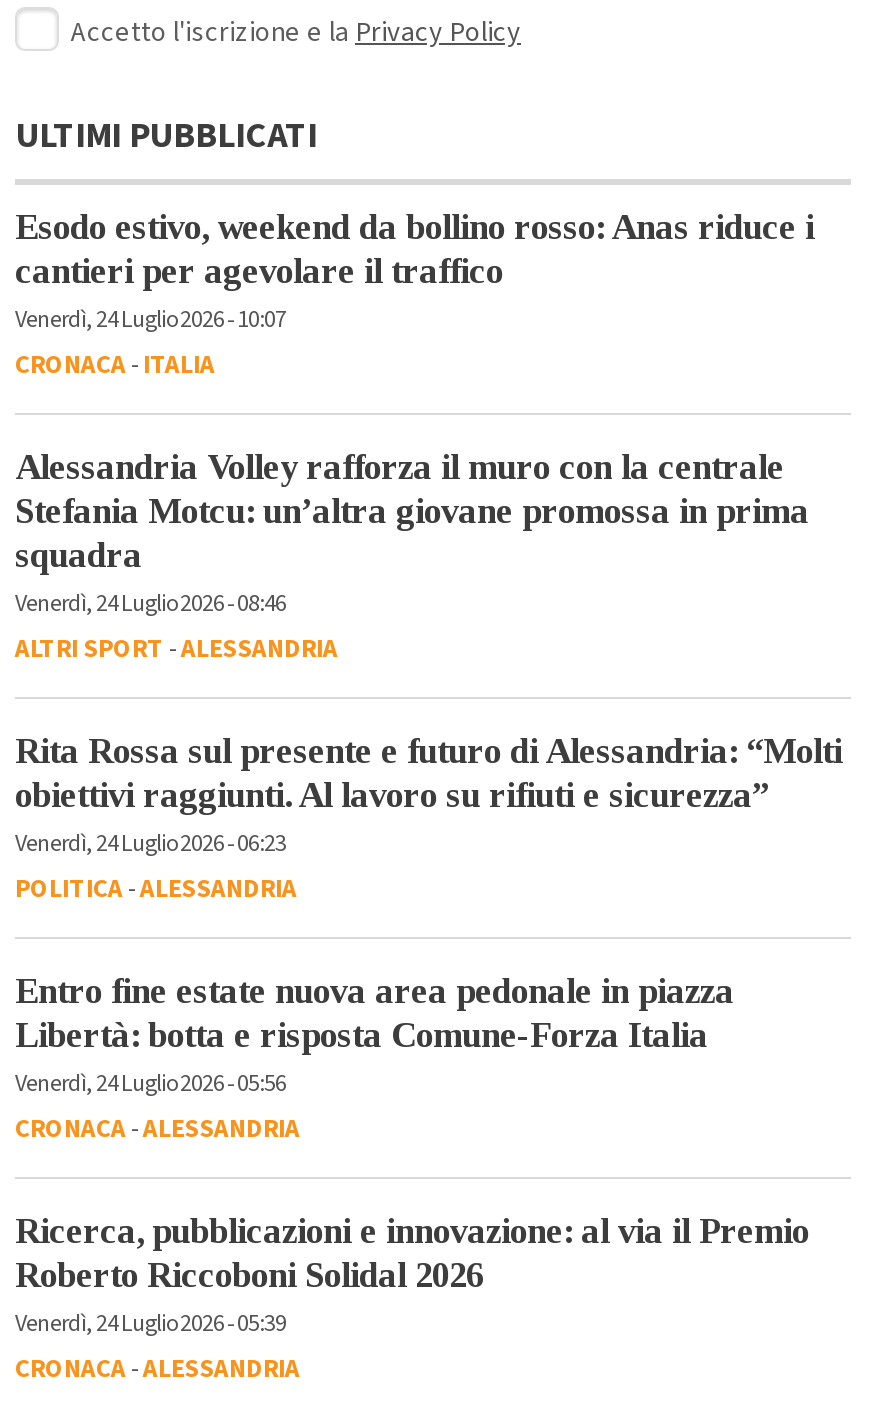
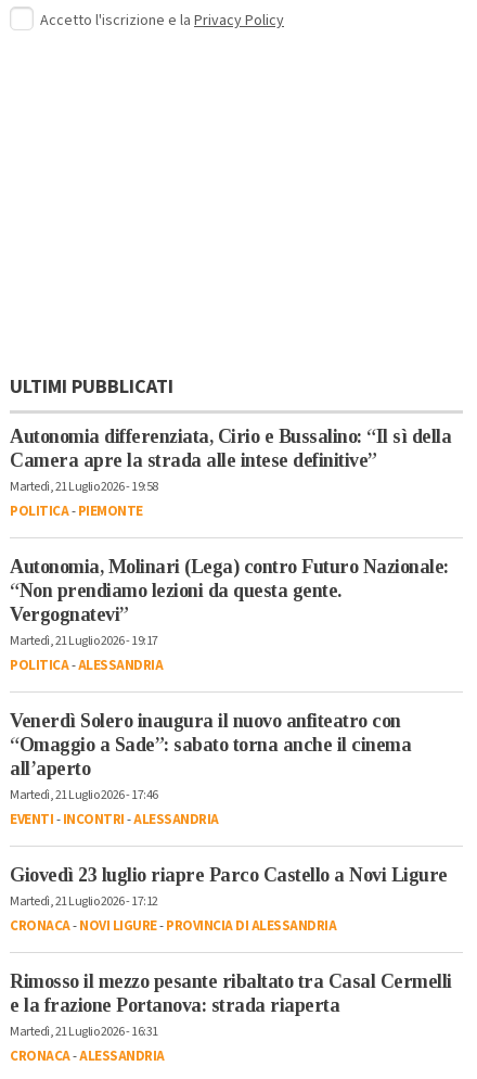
[15,207,842,861] Esodo estivo, weekend da bollino rosso: Anas riduce i | cantieri per agevolare il traffico | Venerdì, 24 Luglio 2026 - 10:07 | CRONACA - ITALIA | Alessandria Volley rafforza il muro con la centrale | Stefania Motcu: un’altra giovane promossa in prima | squadra | Venerdì, 24 Luglio 2026 - 08:46 | ALTRI SPORT -ALESSANDRIA | Rita Rossa sul presente e futuro di Alessandria: “Molti | obiettivi raggiunti. Al lavoro su rifiuti e sicurezza” | Venerdì, 24 Luglio 2026 - 06:23 -> [10,426,451,650] Autonomia differenziata, Cirio e Bussalino: “Il sì della | Camera apre la strada alle intese definitive” | Martedì, 21 Luglio 2026 - 19:58 | POLITICA-PIEMONTE | Autonomia, Molinari (Lega) contro Futuro Nazionale: | “Non prendiamo lezioni da questa gente. | Vergognatevi” | Martedì, 21 Luglio 2026 - 19:17
[15,971,809,1341] Entro fine estate nuova area pedonale in piazza | Libertà: botta e risposta Comune-Forza Italia | Venerdì, 24 Luglio 2026 - 05:56 | CRONACA -ALESSANDRIA | Ricerca, pubblicazioni e innovazione: al via il Premio | Roberto Riccoboni Solidal 2026 | Venerdì, 24 Luglio 2026 - 05:39 -> [10,710,452,1041] Venerdì Solero inaugura il nuovo anfiteatro con | “Omaggio a Sade”: sabato torna anche il cinema | all’aperto | Martedì, 21 Luglio 2026 - 17:46 | EVENTI-INCONTRI-ALESSANDRIA | Giovedì 23 luglio riapre Parco Castello a Novi Ligure | Martedì, 21 Luglio 2026 - 17:12 | CRONACA-NOVI LIGURE-PROVINCIA DI ALESSANDRIA | Rimosso il mezzo pesante ribaltato tra Casal Cermelli | e la frazione Portanova: strada riaperta | Martedì, 21 Luglio 2026 - 16:31

